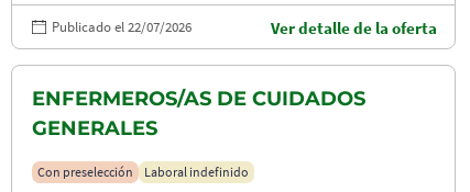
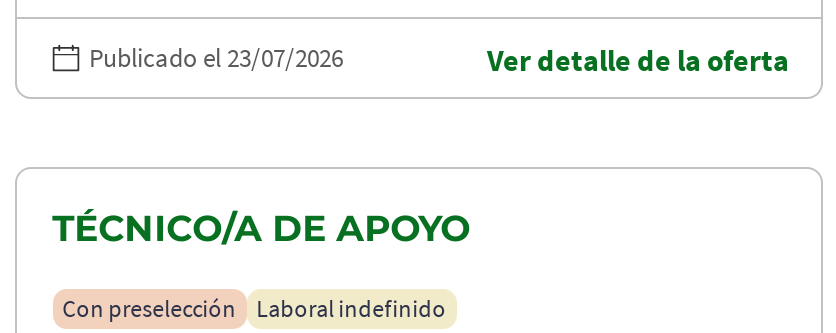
[52,17,192,36] Publicado el 22/07/2026 -> [89,41,343,75] Publicado el 23/07/2026
[31,87,365,141] ENFERMEROS/AS DE CUIDADOS | GENERALES -> [52,207,470,251] TÉCNICO/A DE APOYO

